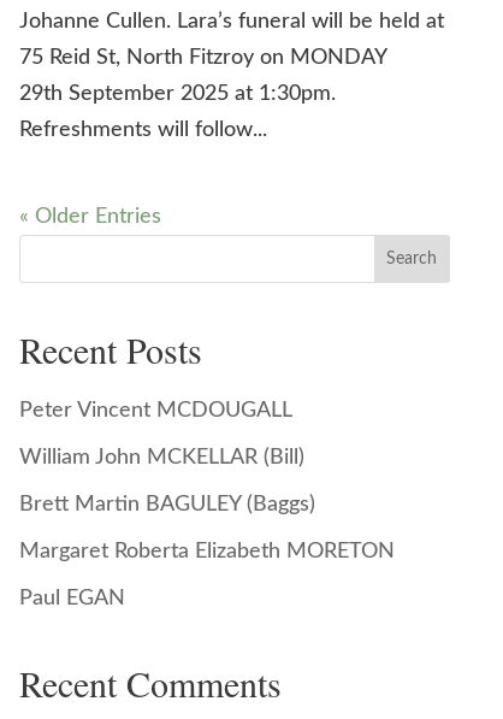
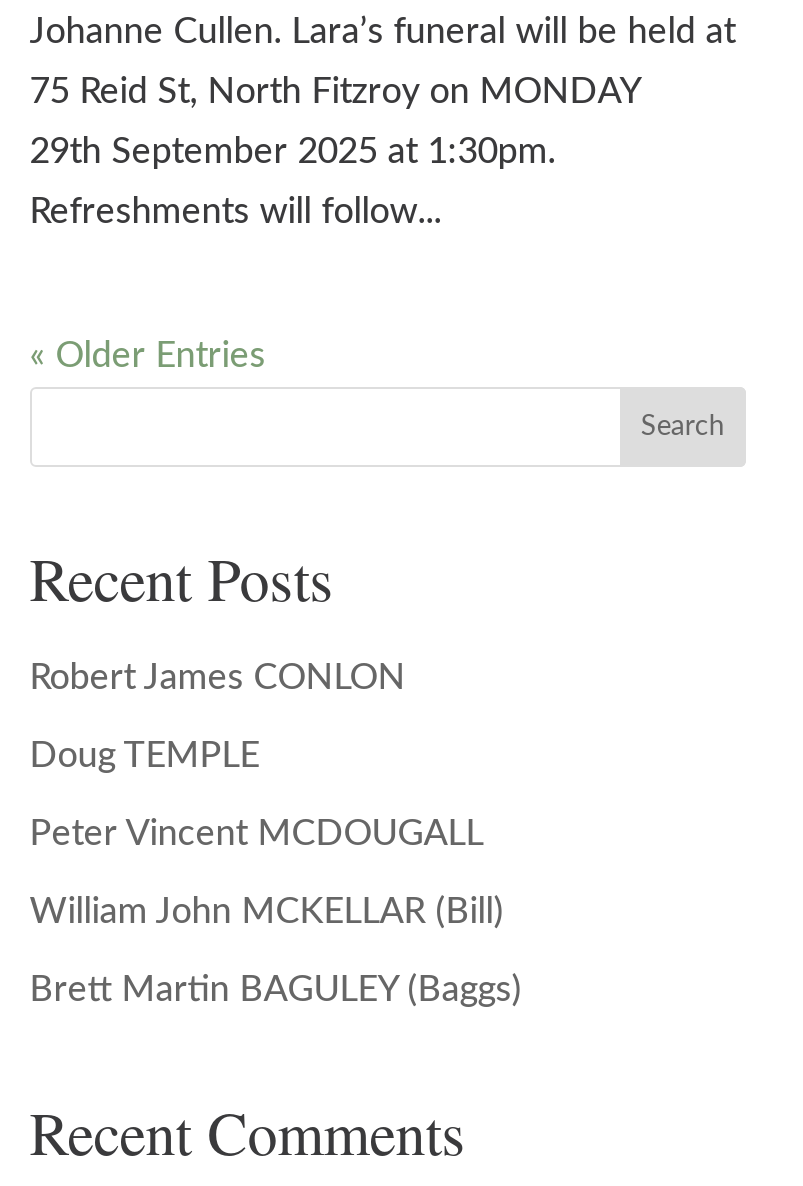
none -> [30,661,406,775] Robert James CONLON | Doug TEMPLE
moved [19,400,315,515] -> [30,817,522,1009]: Peter Vincent MCDOUGALL | William John MCKELLAR (Bill) | Brett Martin BAGULEY (Baggs)
[19,541,394,609] Margaret Roberta Elizabeth MORETON | Paul EGAN -> none

